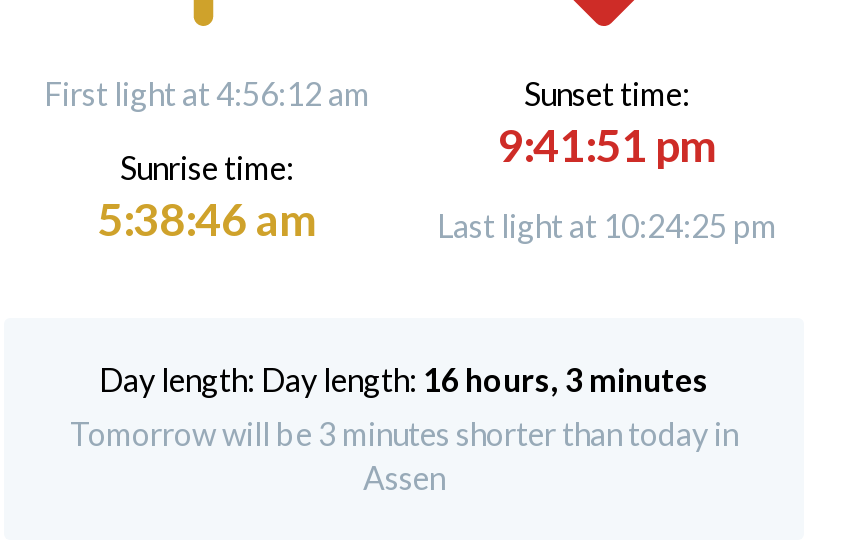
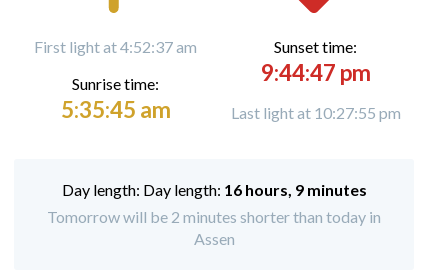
[44,74,370,112] First light at 4:56:12 am -> [34,37,197,56] First light at 4:52:37 am
[497,118,717,172] 9:41:51 pm -> [260,59,370,86] 9:44:47 pm
[97,192,317,246] 5:38:46 am -> [60,96,170,123] 5:35:45 am
[437,206,777,244] Last light at 10:24:25 pm -> [230,103,400,122] Last light at 10:27:55 pm
[261,360,709,398] Day length: 16 hours, 3 minutes -> [142,180,366,199] Day length: 16 hours, 9 minutes
[70,414,738,452] Tomorrow will be 3 minutes shorter than today in -> [47,207,381,226] Tomorrow will be 2 minutes shorter than today in

